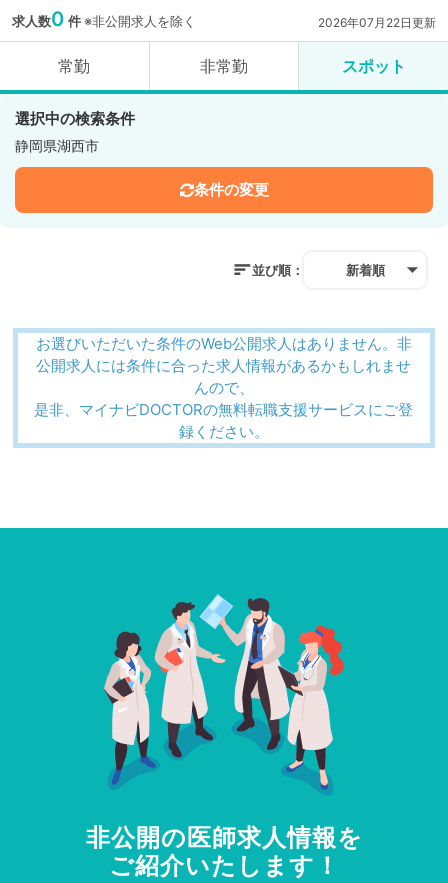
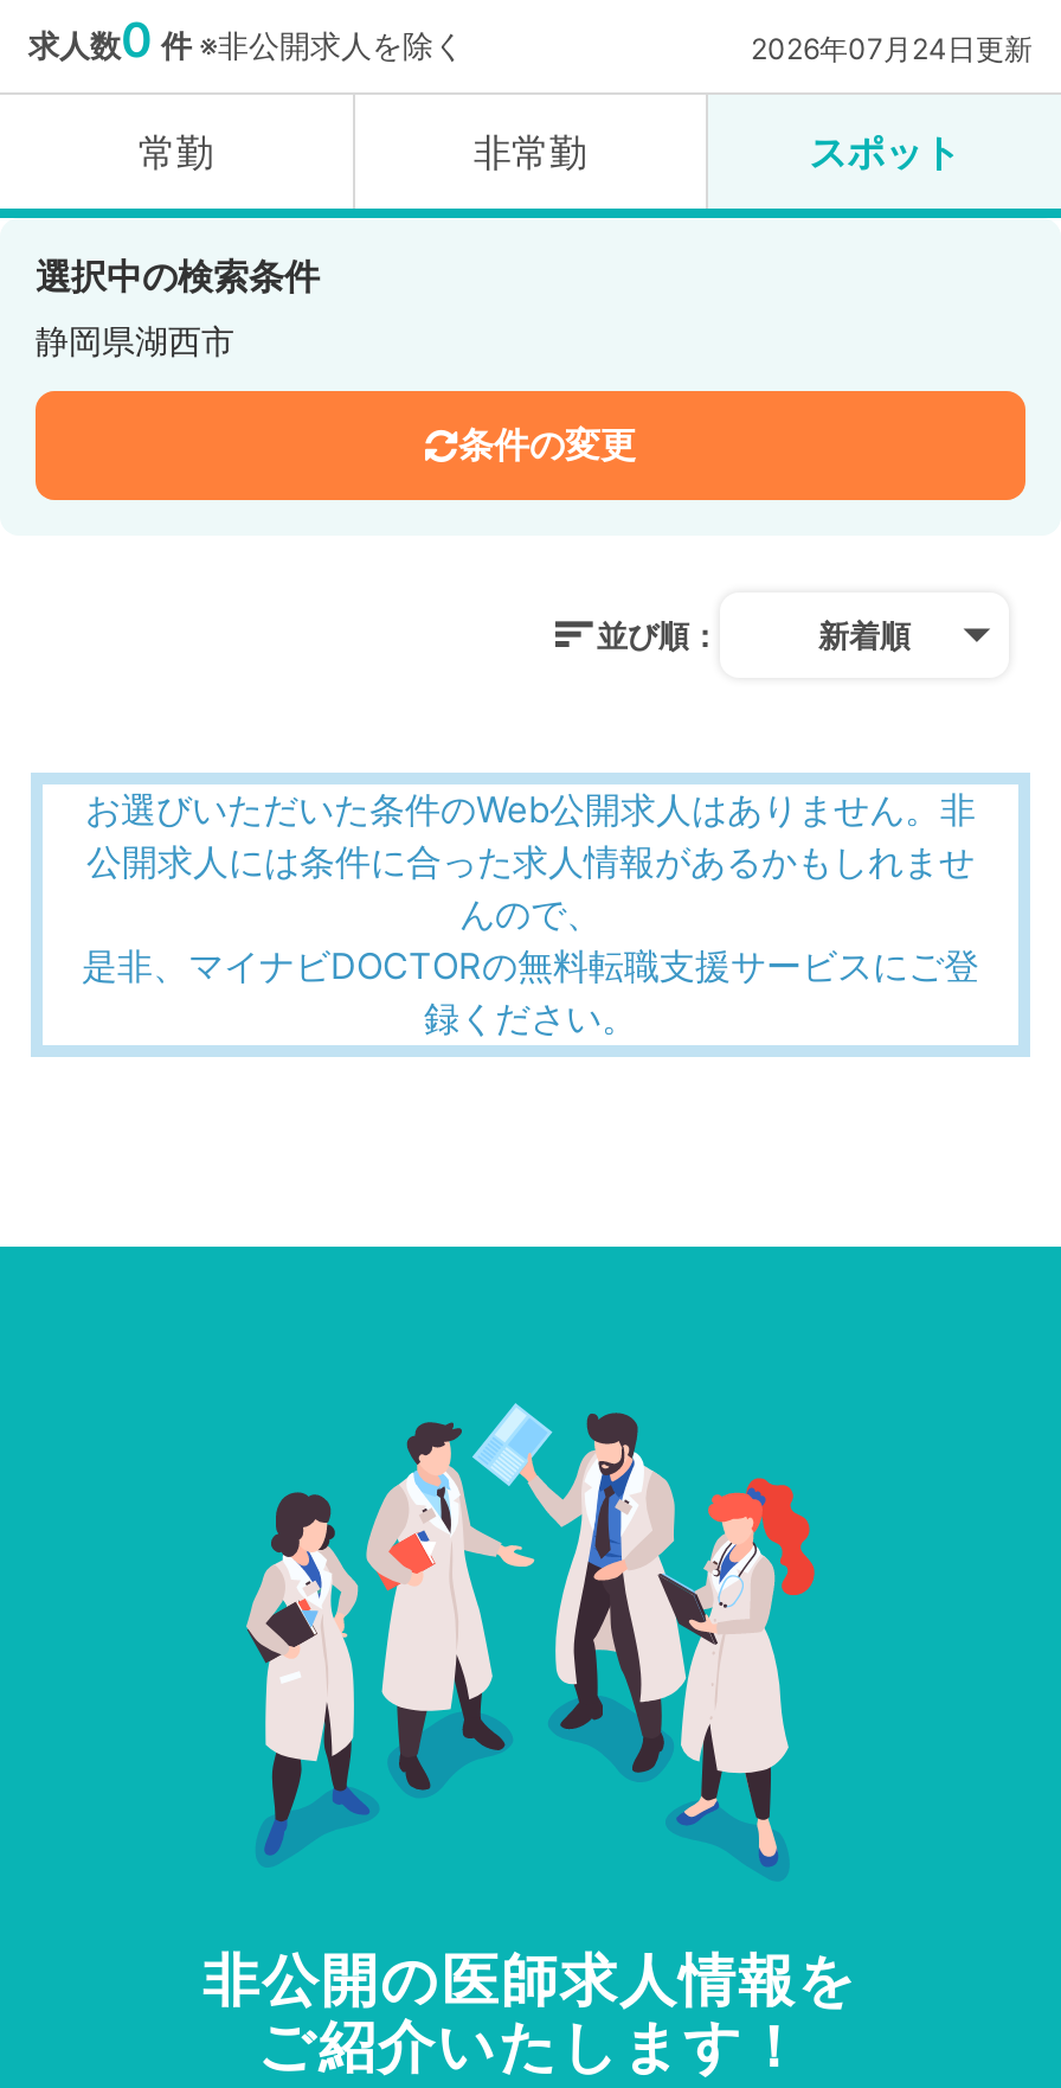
[318,15,436,30] 2026年07月22日更新 -> [751,31,1033,66] 2026年07月24日更新

